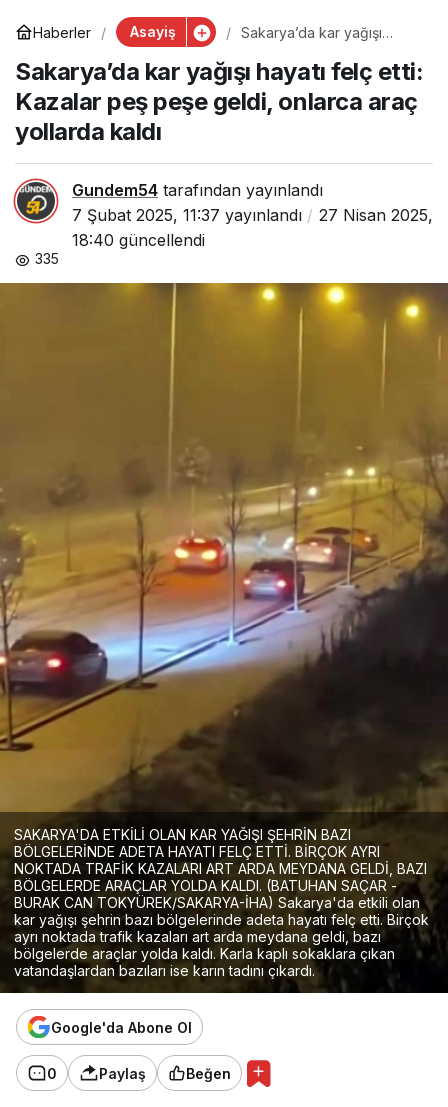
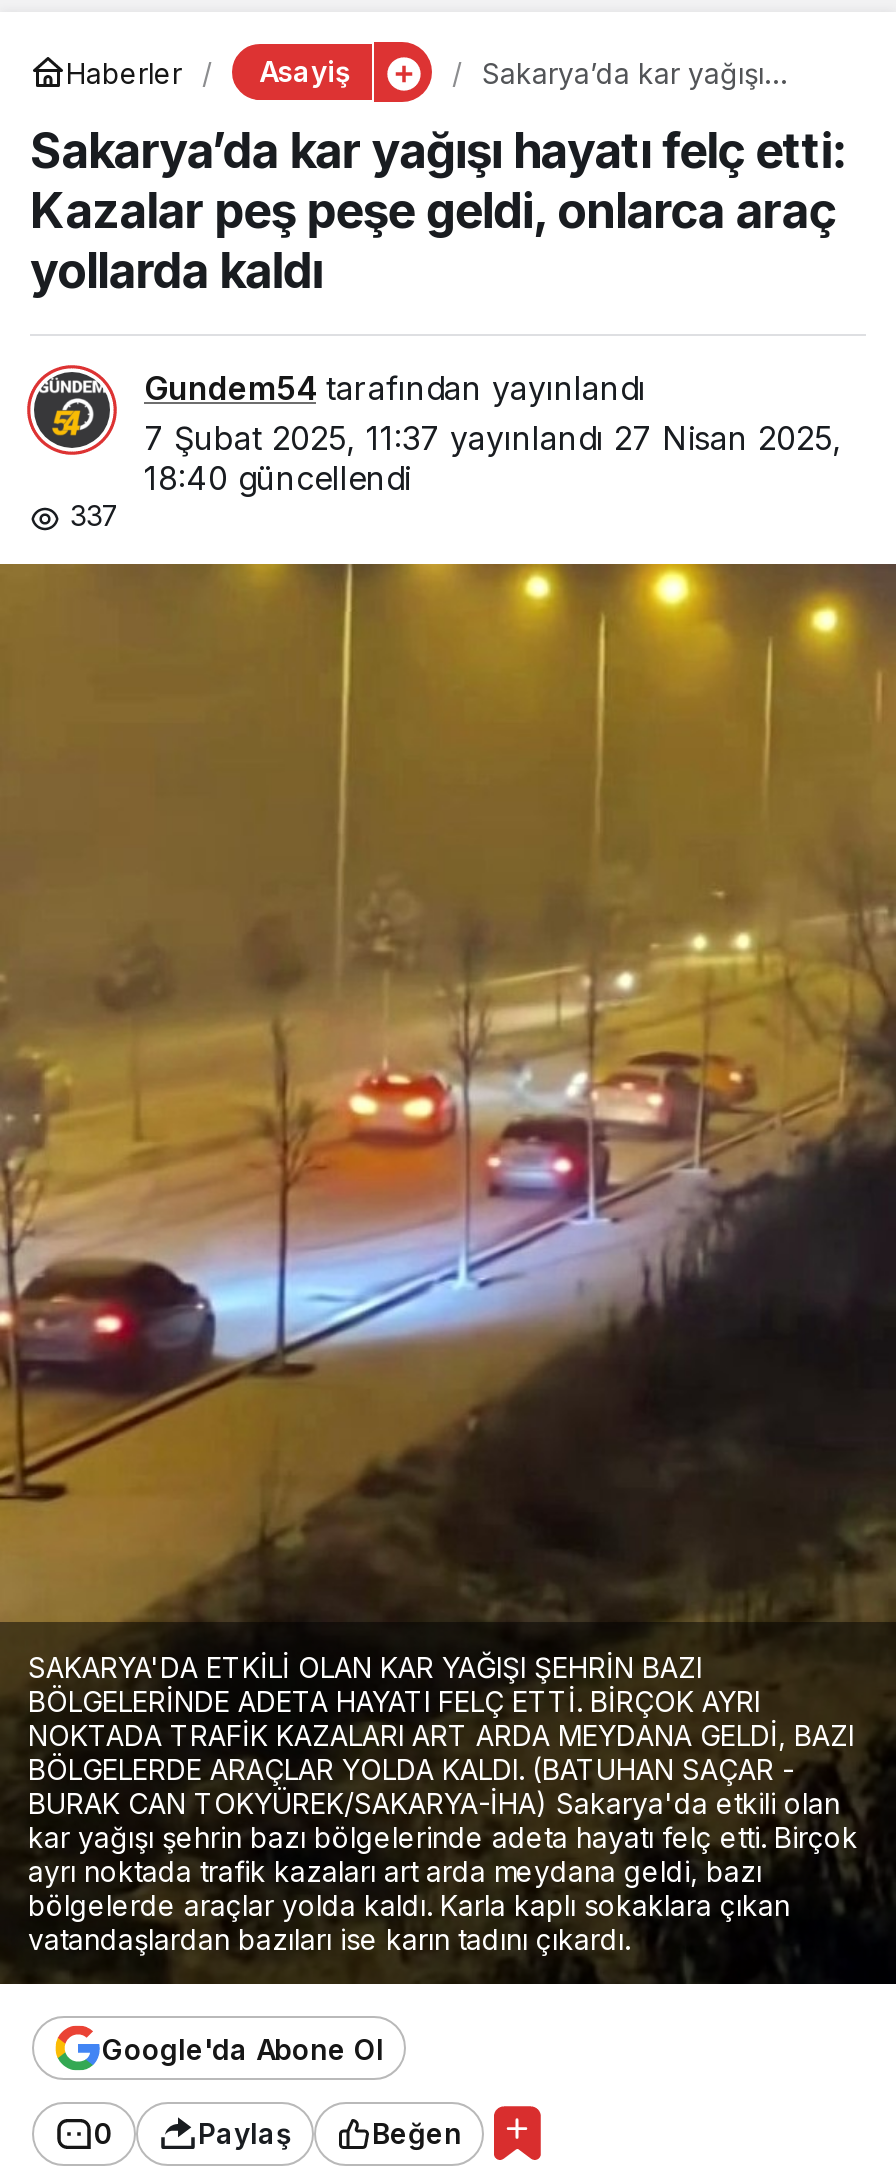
[35,250,59,267] 335 -> [70,499,120,533] 337

